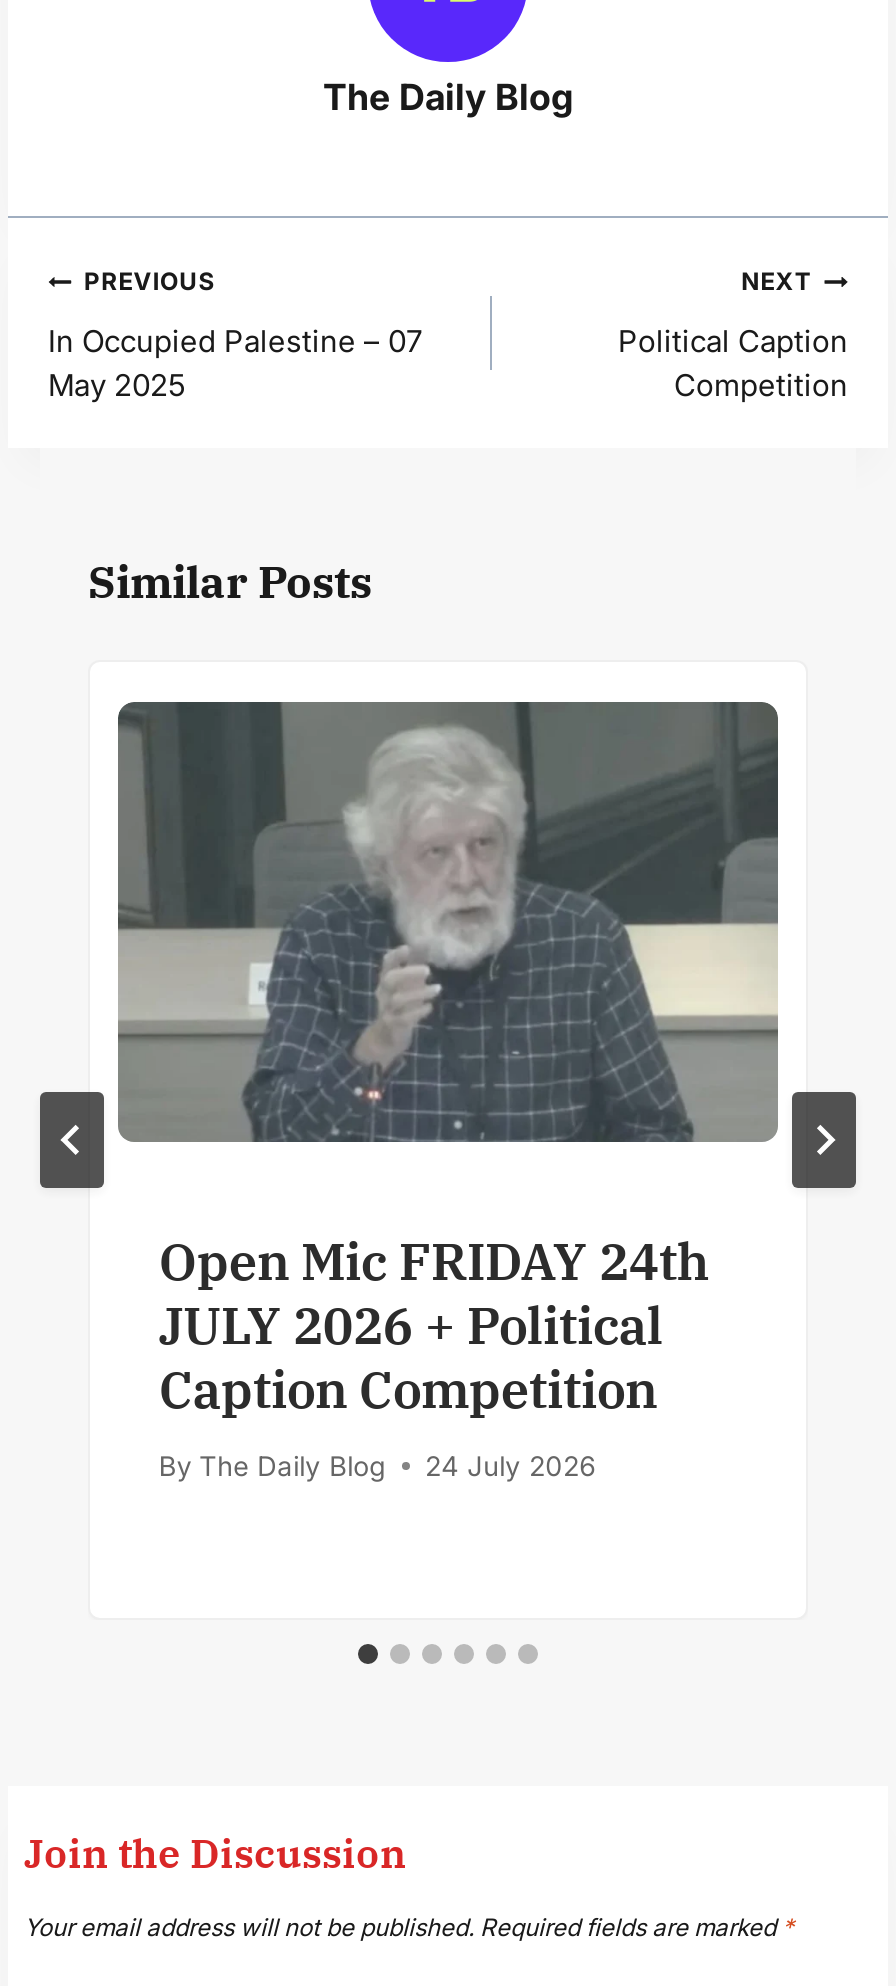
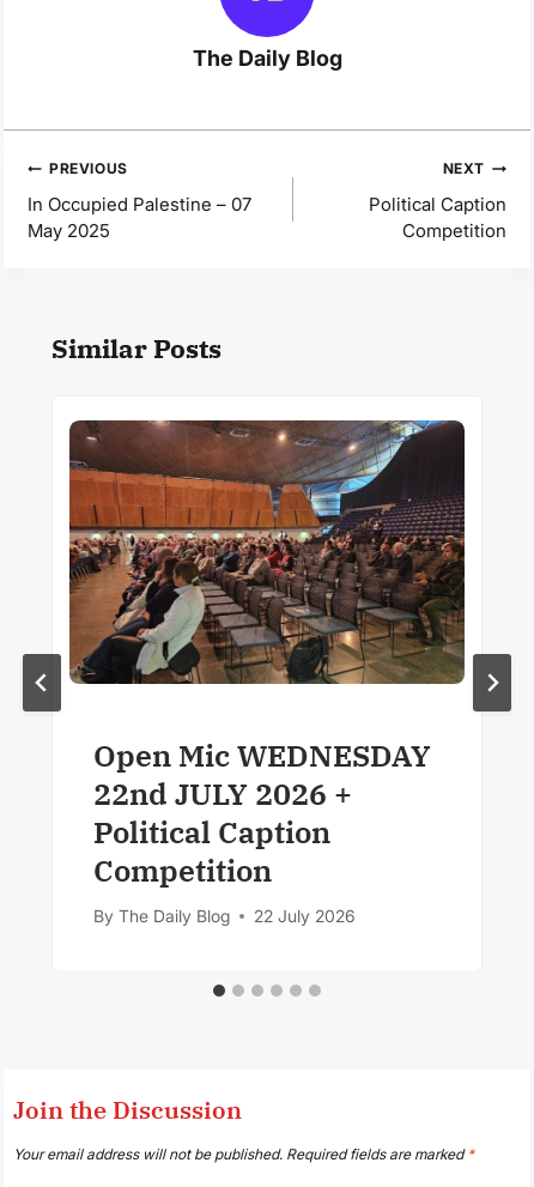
[116,700,780,1144] [image] -> [68,419,466,685] [image]
[159,1228,709,1422] Open Mic FRIDAY 24th | JULY 2026 + Political | Caption Competition -> [94,735,432,890] Open Mic WEDNESDAY | 22nd JULY 2026 + | Political Caption | Competition
[159,1451,597,1483] By The Daily Blog 24 July 2026 -> [94,907,355,926] By The Daily Blog 22 July 2026
moved [159,1451,385,1483] -> [94,907,229,926]: By The Daily Blog

